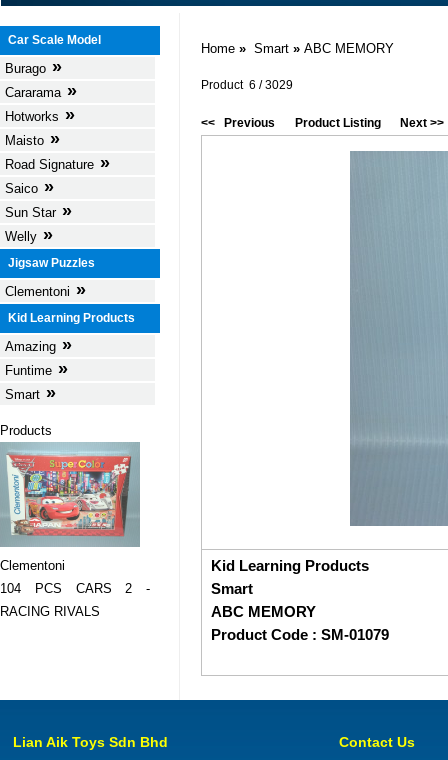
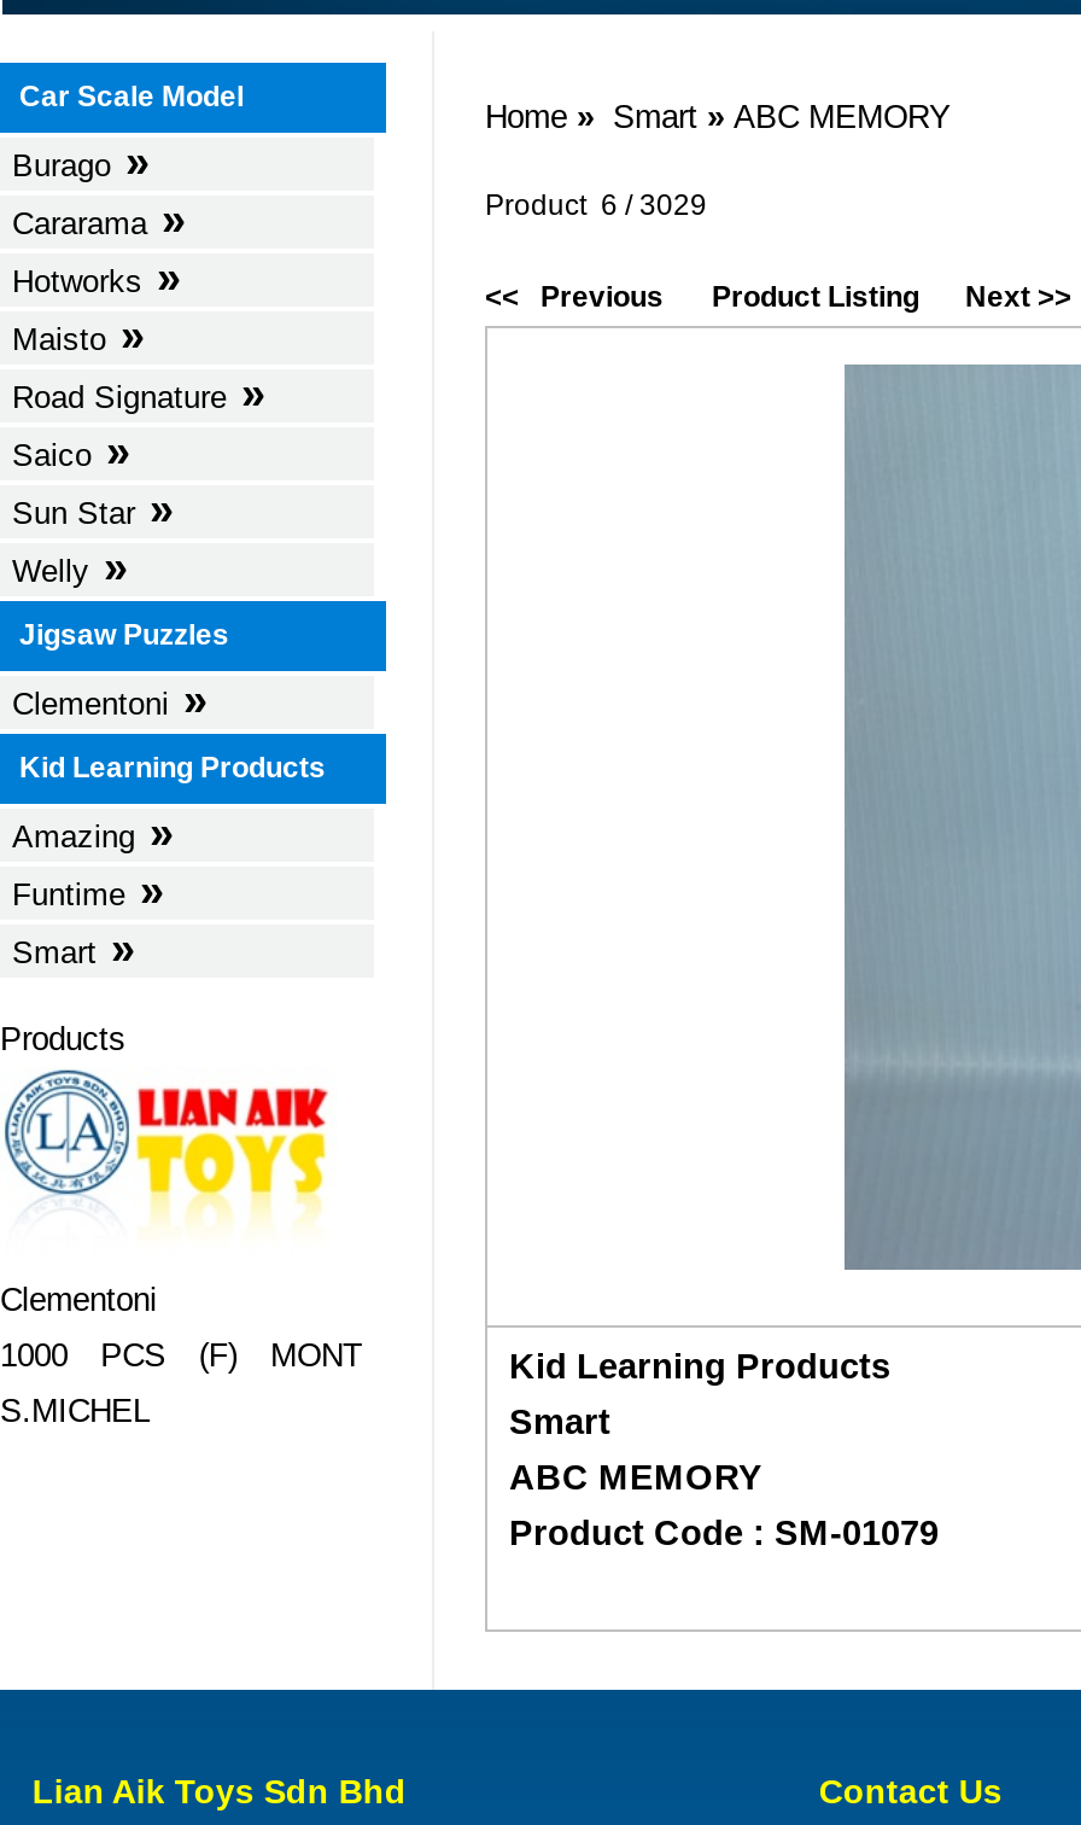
[0,441,150,596] [image] | 104 PCS CARS 2 - -> [0,1067,362,1374] [image] | 1000 PCS (F) MONT
moved [0,558,65,573] -> [0,1282,157,1318]: Clementoni
[0,604,100,619] RACING RIVALS -> [0,1393,150,1429] S.MICHEL

